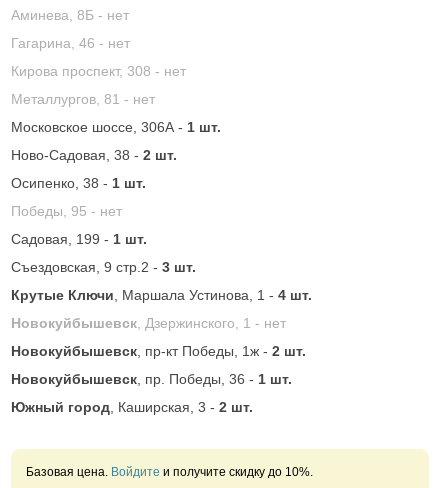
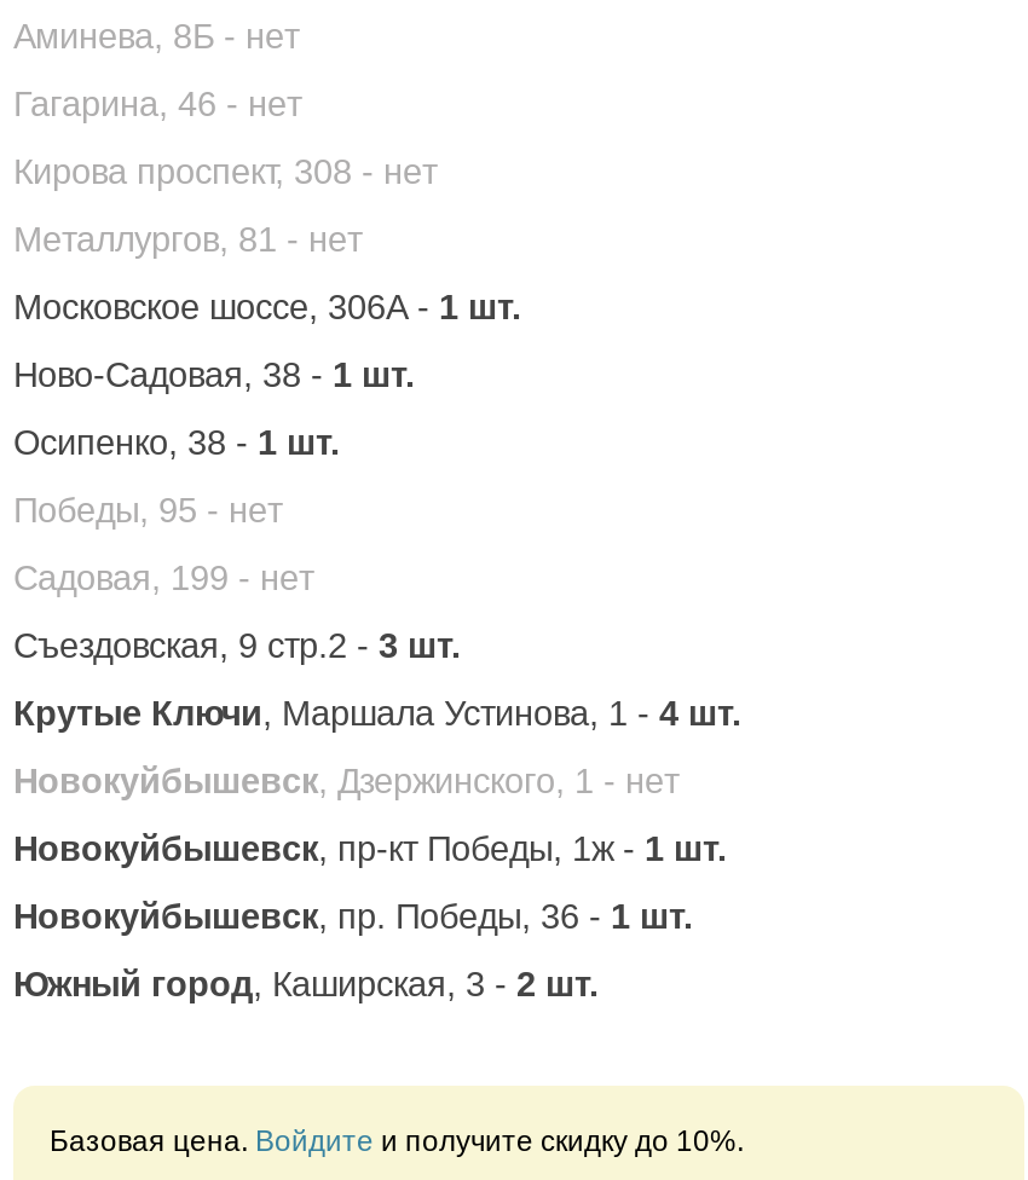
[11,147,177,163] Ново-Садовая, 38 - 2 шт. -> [13,355,415,394] Ново-Садовая, 38 - 1 шт.
[11,231,147,247] Садовая, 199 - 1 шт. -> [13,559,313,597] Садовая, 199 - нет
[11,343,306,359] Новокуйбышевск, пр-кт Победы, 1ж - 2 шт. -> [13,829,727,868] Новокуйбышевск, пр-кт Победы, 1ж - 1 шт.

